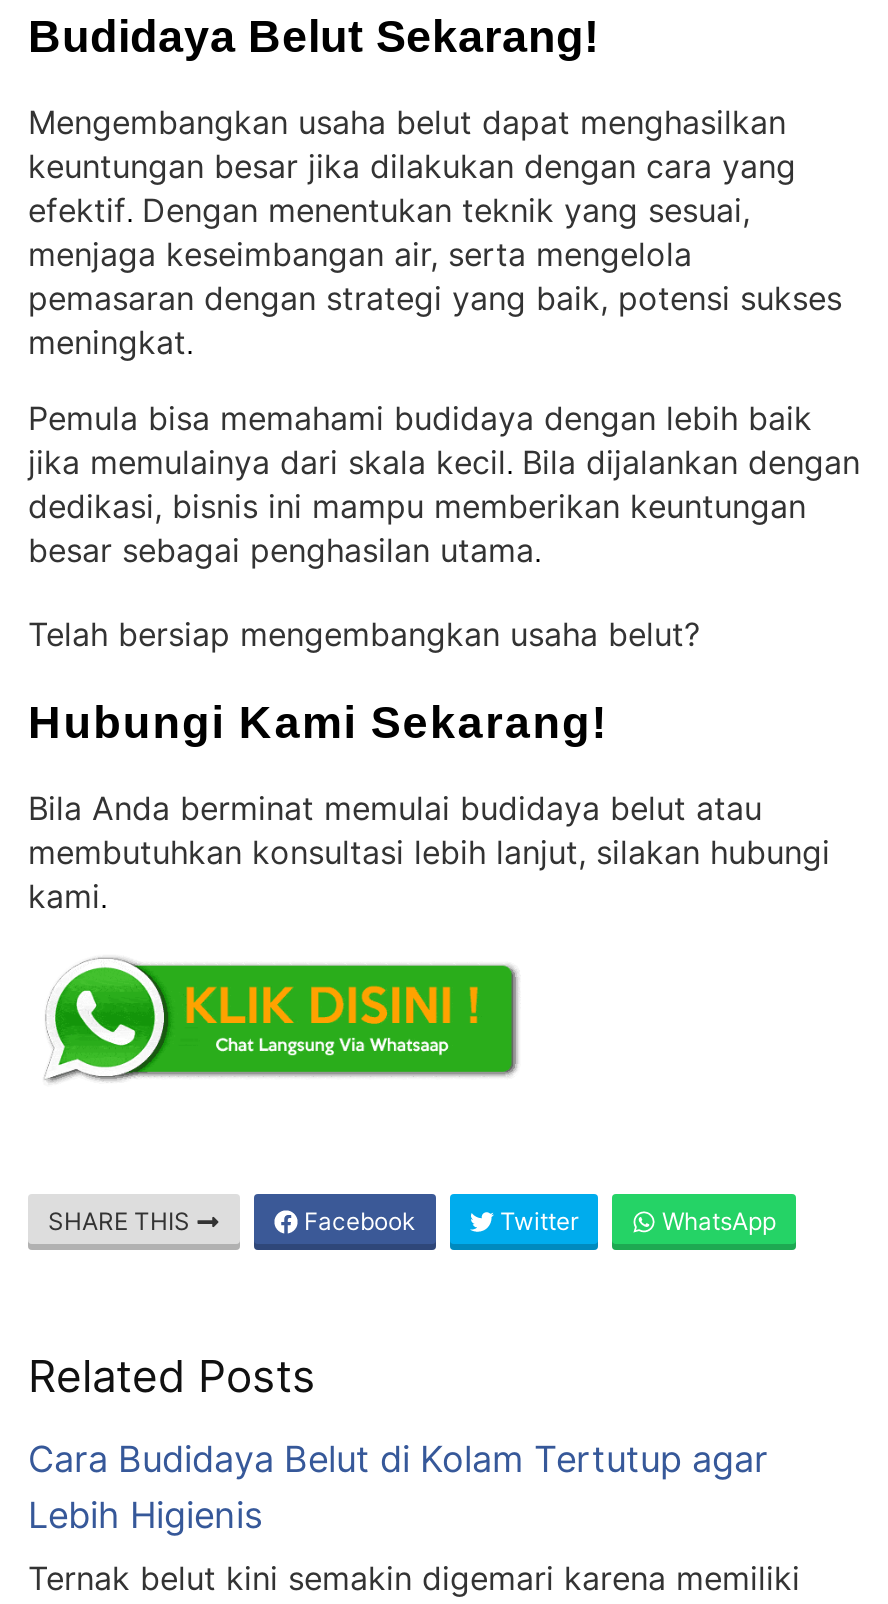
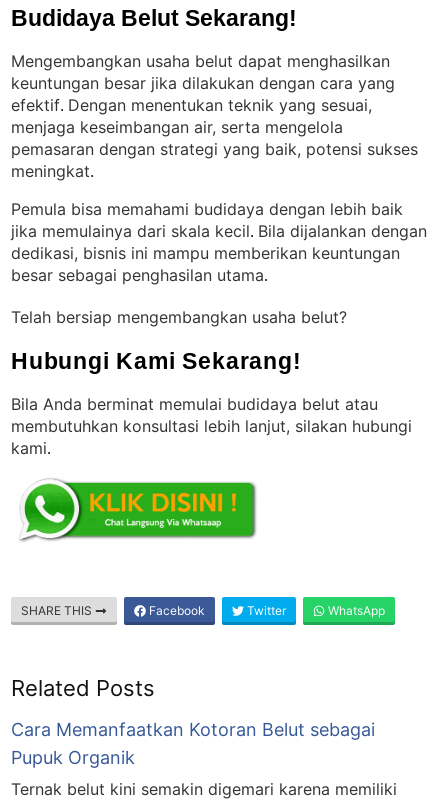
[28,1438,768,1536] Cara Budidaya Belut di Kolam Tertutup agar | Lebih Higienis -> [11,719,375,768] Cara Memanfaatkan Kotoran Belut sebagai | Pupuk Organik

